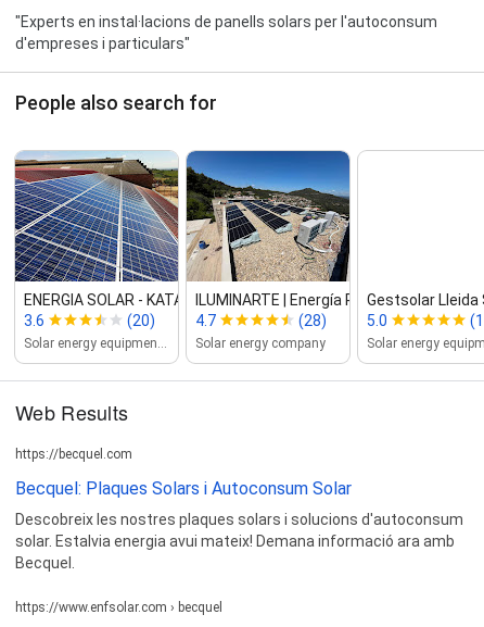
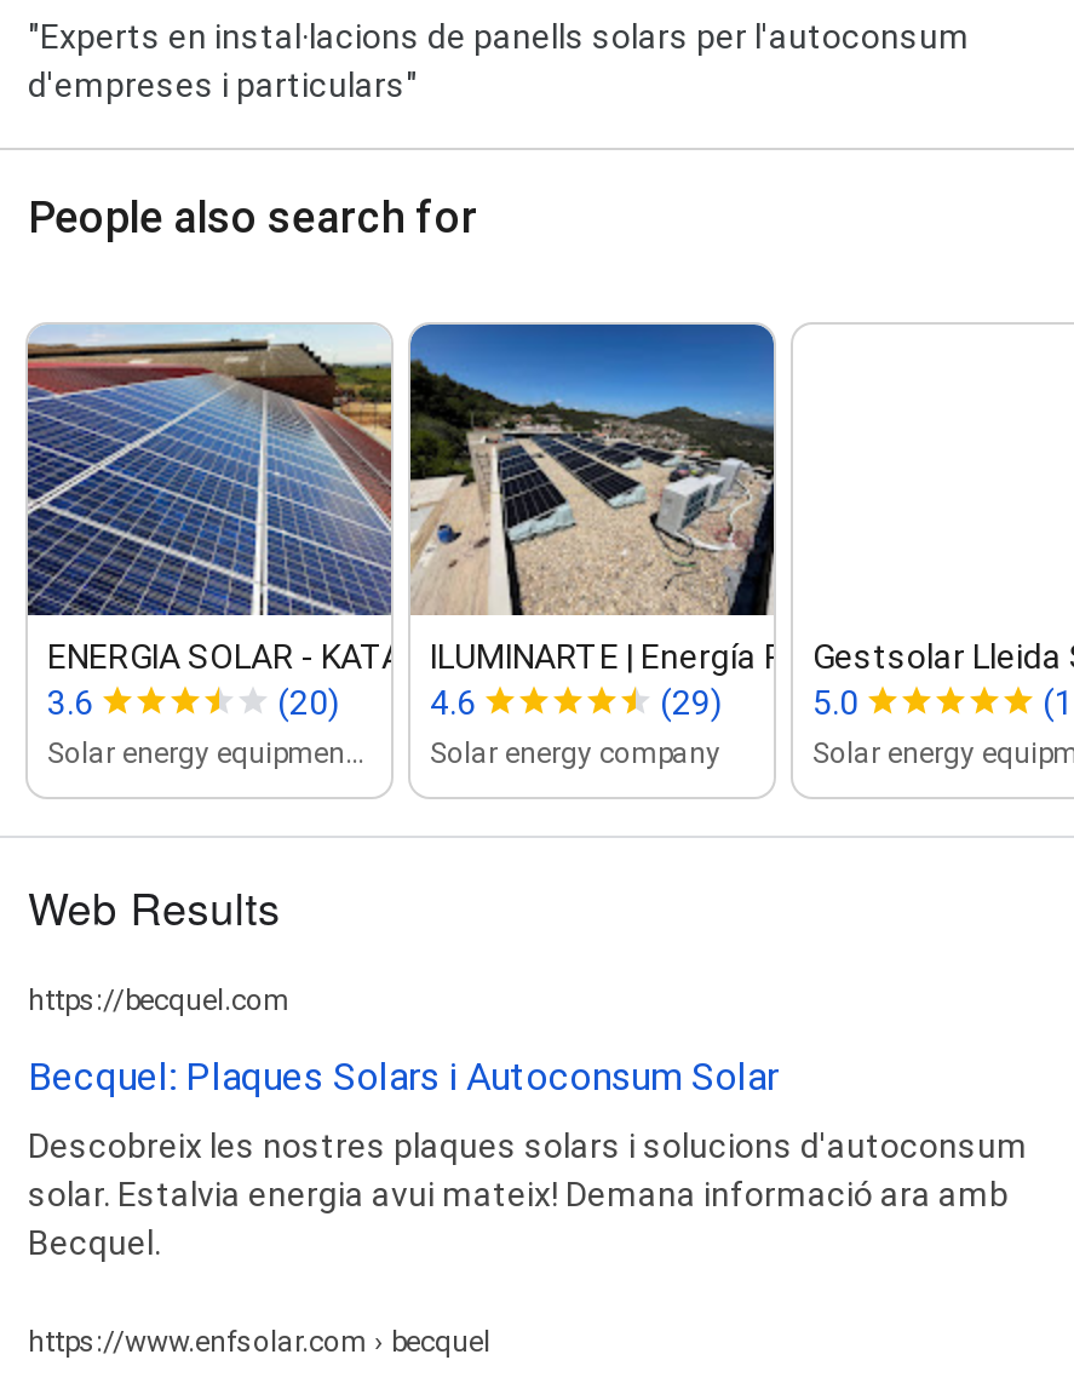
[195,312,216,329] 4.7 -> [430,682,476,721] 4.6
[298,312,327,329] (28) -> [660,682,723,721] (29)

